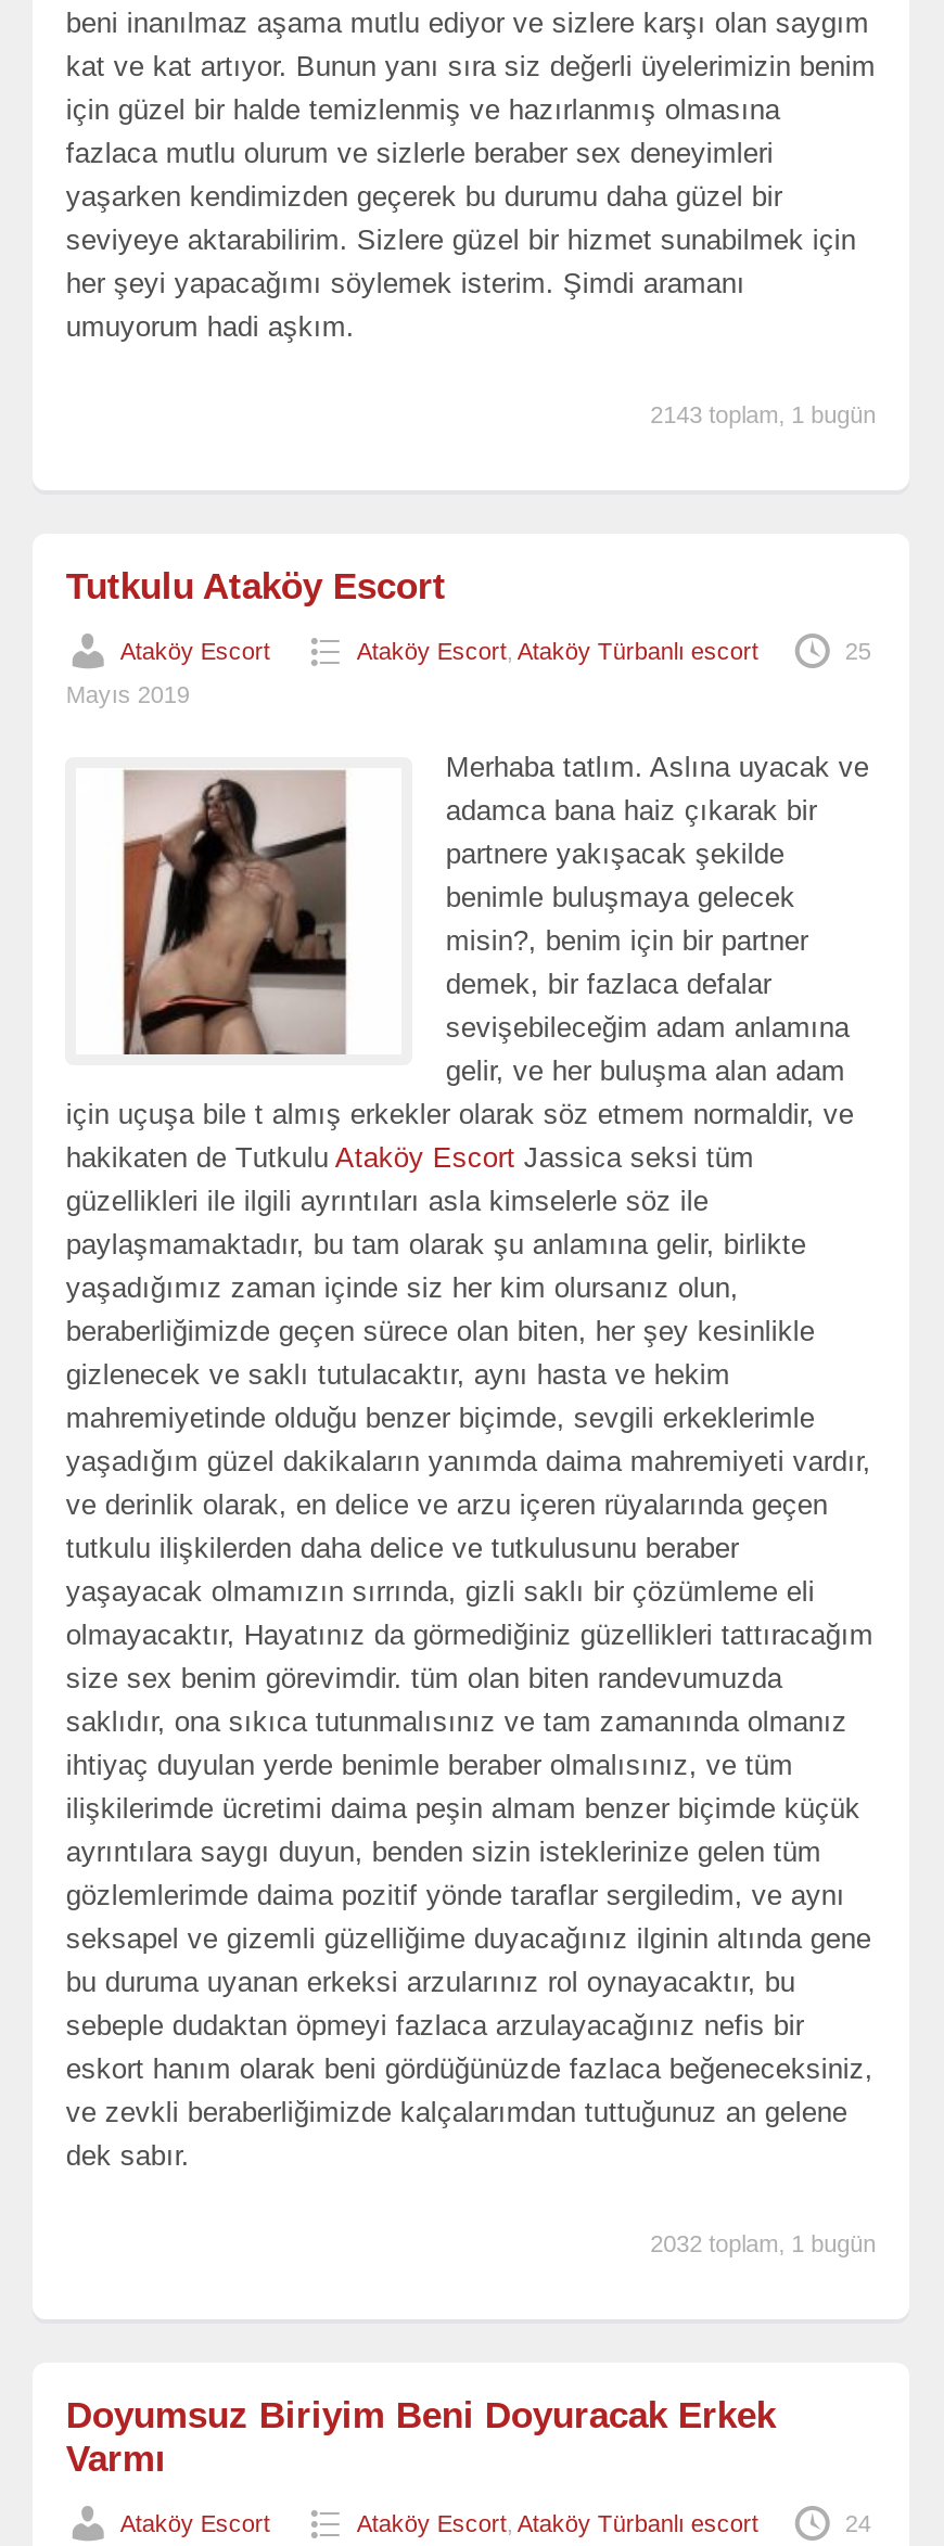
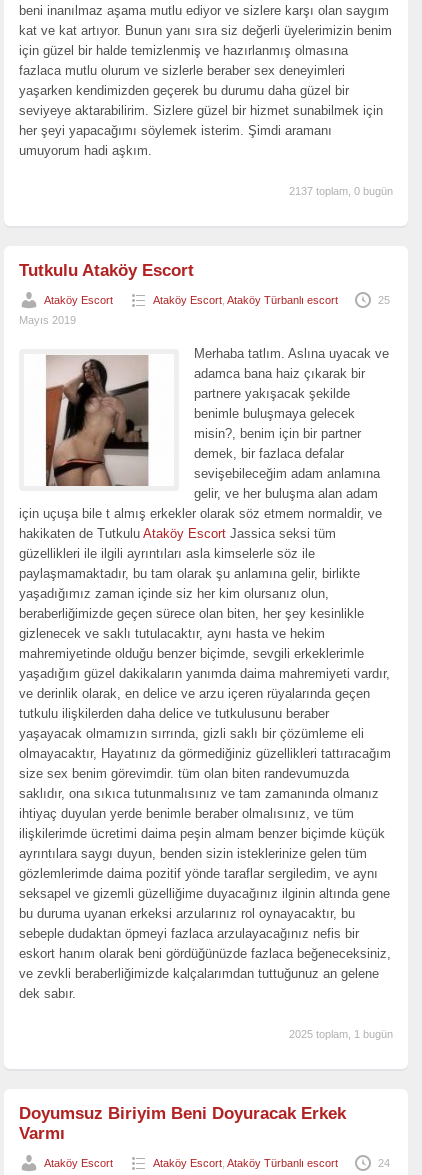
[650,401,876,427] 2143 toplam, 1 bugün -> [289,185,393,197] 2137 toplam, 0 bugün
[650,2230,876,2256] 2032 toplam, 1 bugün -> [289,1028,393,1040] 2025 toplam, 1 bugün

